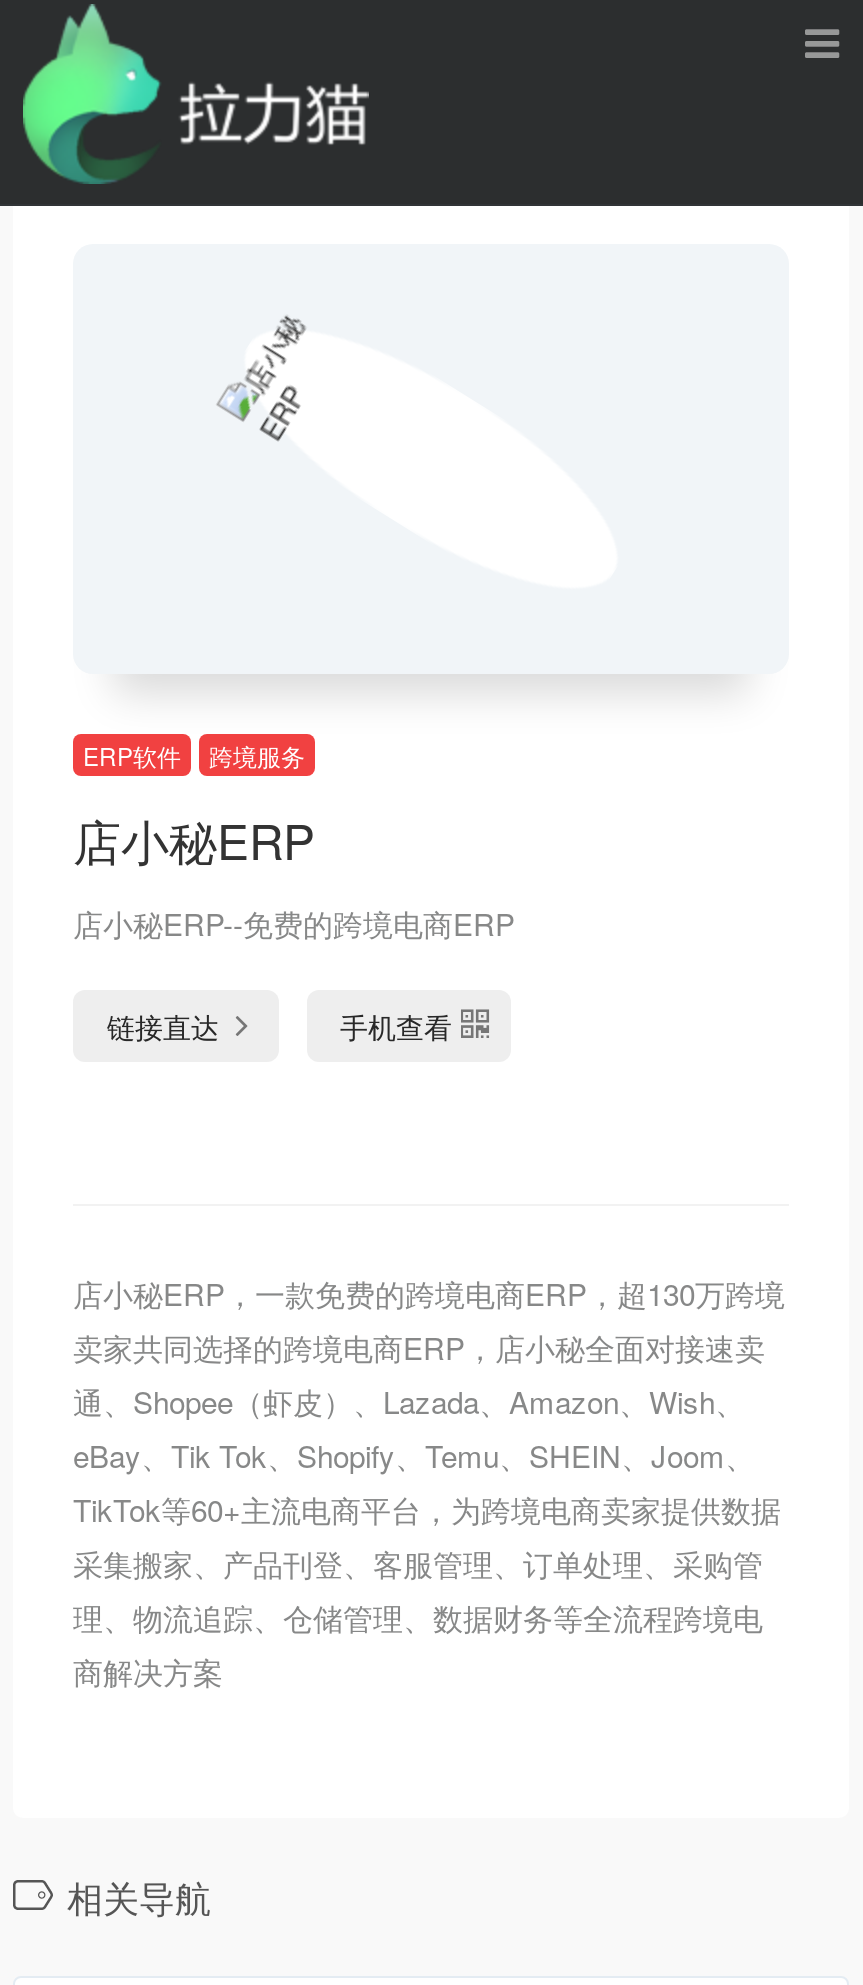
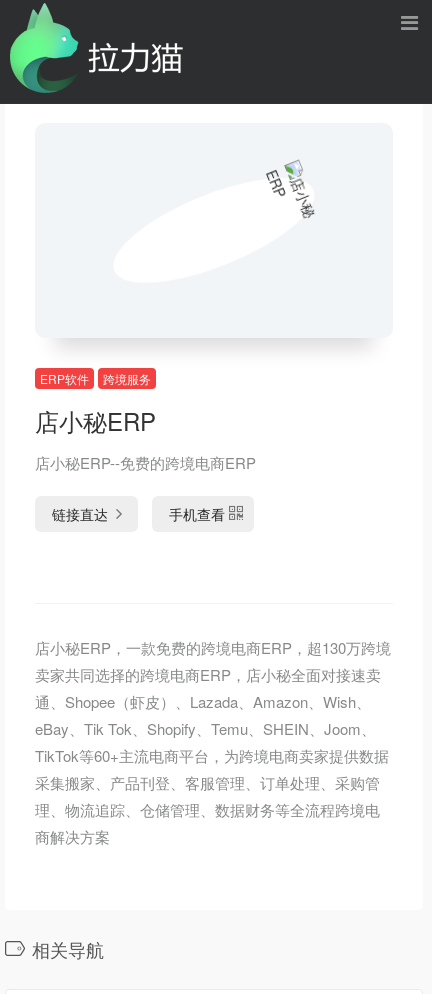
none -> [265,160,315,219] [image]
[217,314,307,442] [image] -> none

